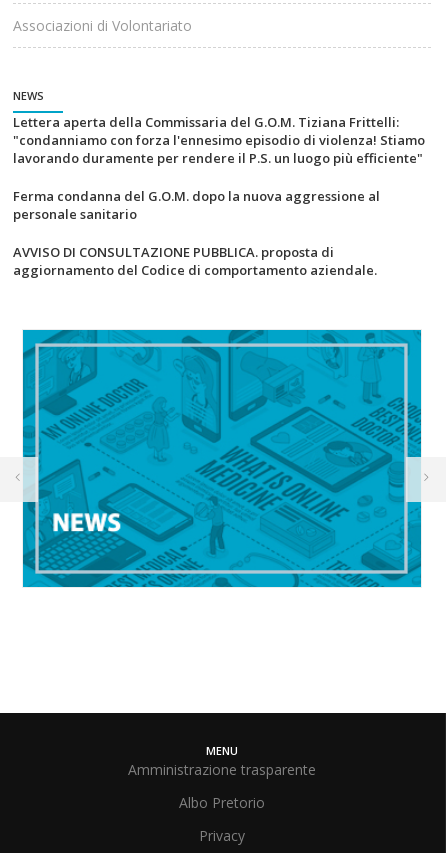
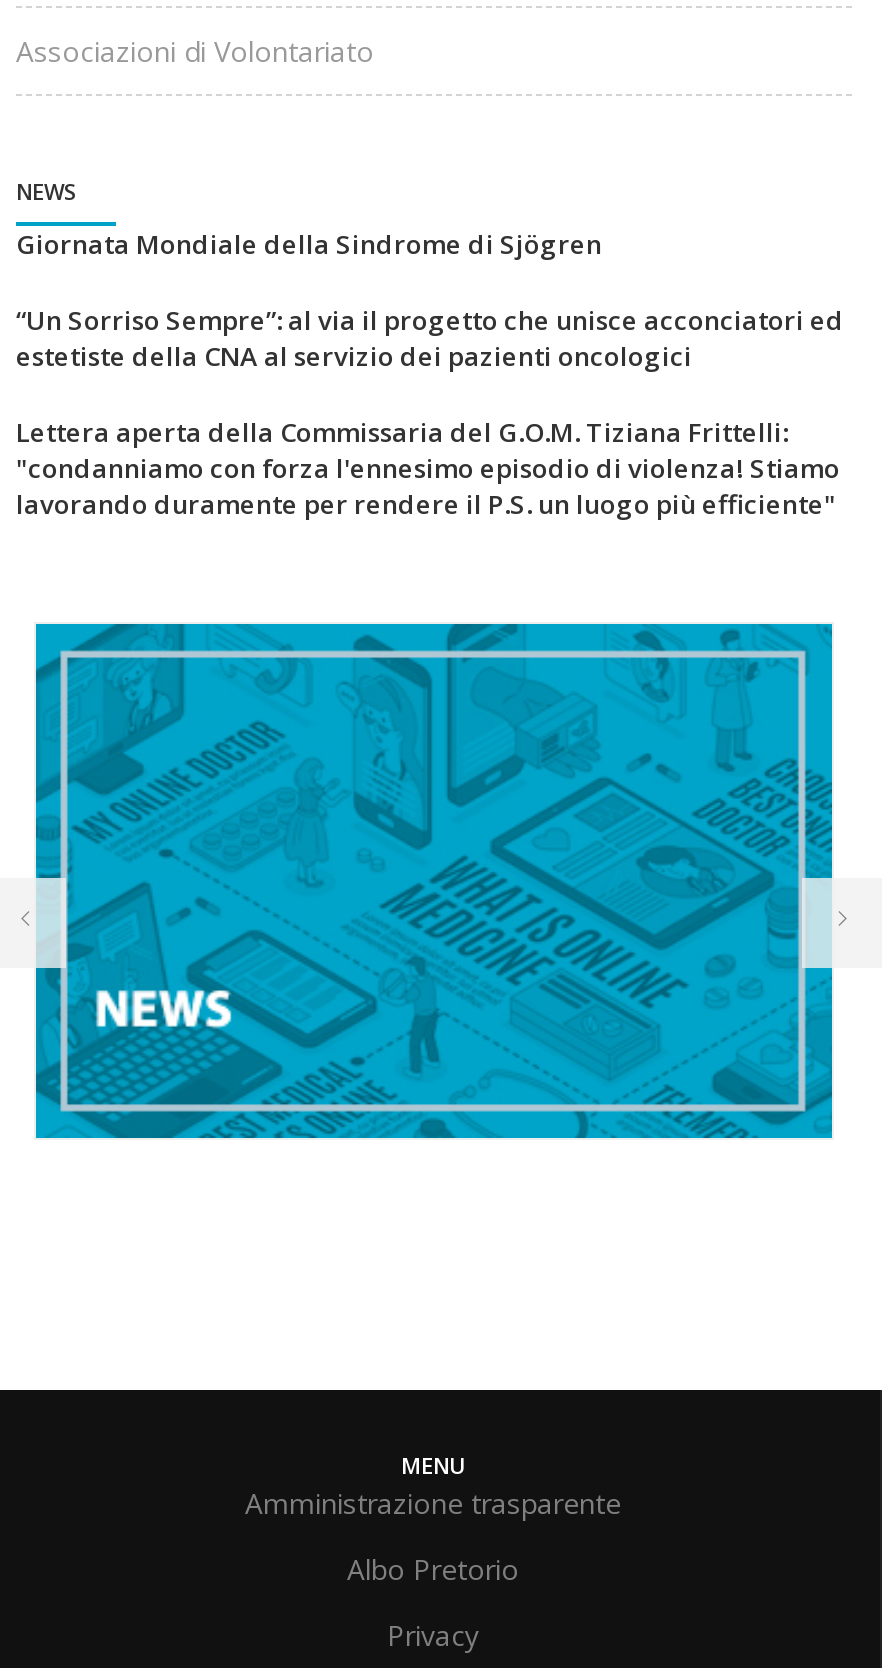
none -> [16,226,844,374] Giornata Mondiale della Sindrome di Sjögren | “Un Sorriso Sempre”: al via il progetto che unisce acconciatori ed | estetiste della CNA al servizio dei pazienti oncologici
moved [13,113,425,167] -> [16,414,840,522]: Lettera aperta della Commissaria del G.O.M. Tiziana Frittelli: | "condanniamo con forza l'ennesimo episodio di violenza! Stiamo | lavorando duramente per rendere il P.S. un luogo più efficiente"
[13,187,380,279] Ferma condanna del G.O.M. dopo la nuova aggressione al | personale sanitario | AVVISO DI CONSULTAZIONE PUBBLICA. proposta di | aggiornamento del Codice di comportamento aziendale. -> none

